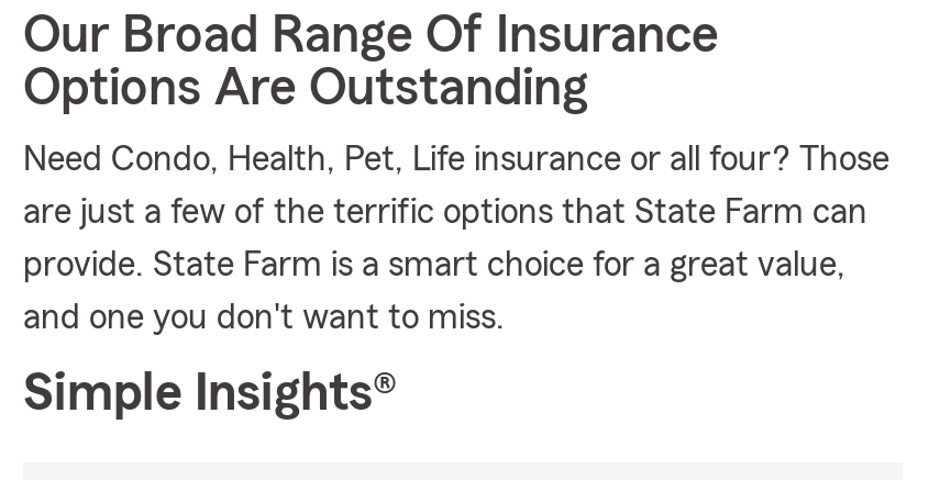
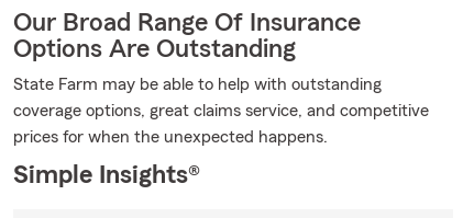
[23,142,889,335] Need Condo, Health, Pet, Life insurance or all four? Those | are just a few of the terrific options that State Farm can | provide. State Farm is a smart choice for a great value, | and one you don't want to miss. -> [13,76,429,146] State Farm may be able to help with outstanding | coverage options, great claims service, and competitive | prices for when the unexpected happens.

